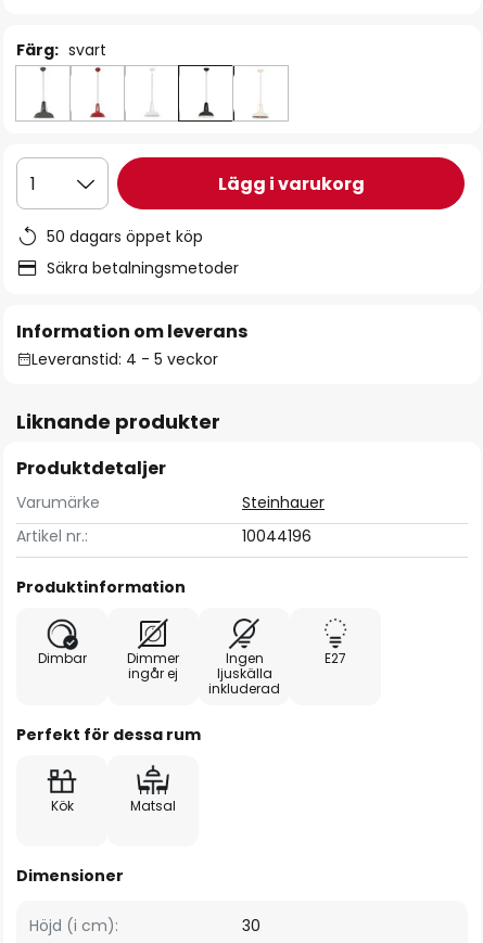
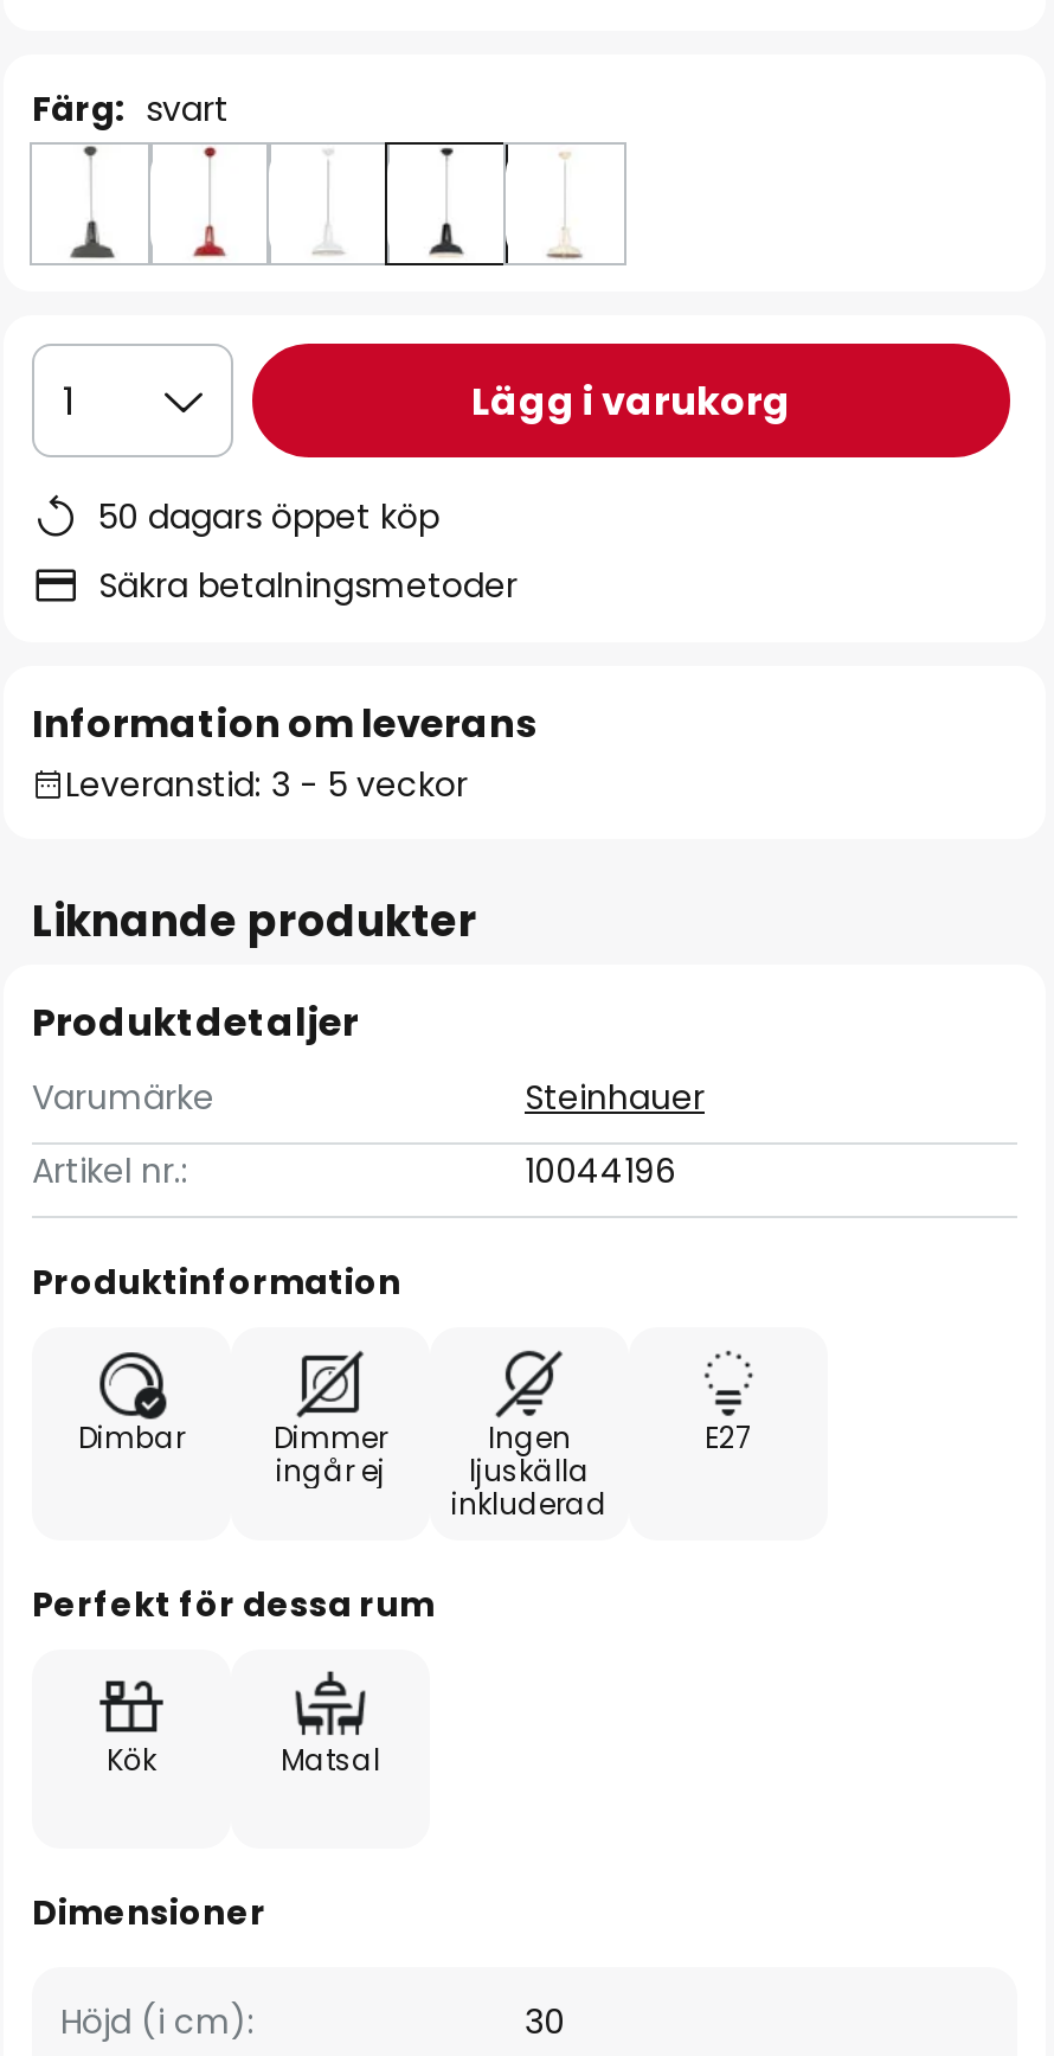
[31,348,218,370] Leveranstid: 4 - 5 veckor -> [65,761,468,808] Leveranstid: 3 - 5 veckor

